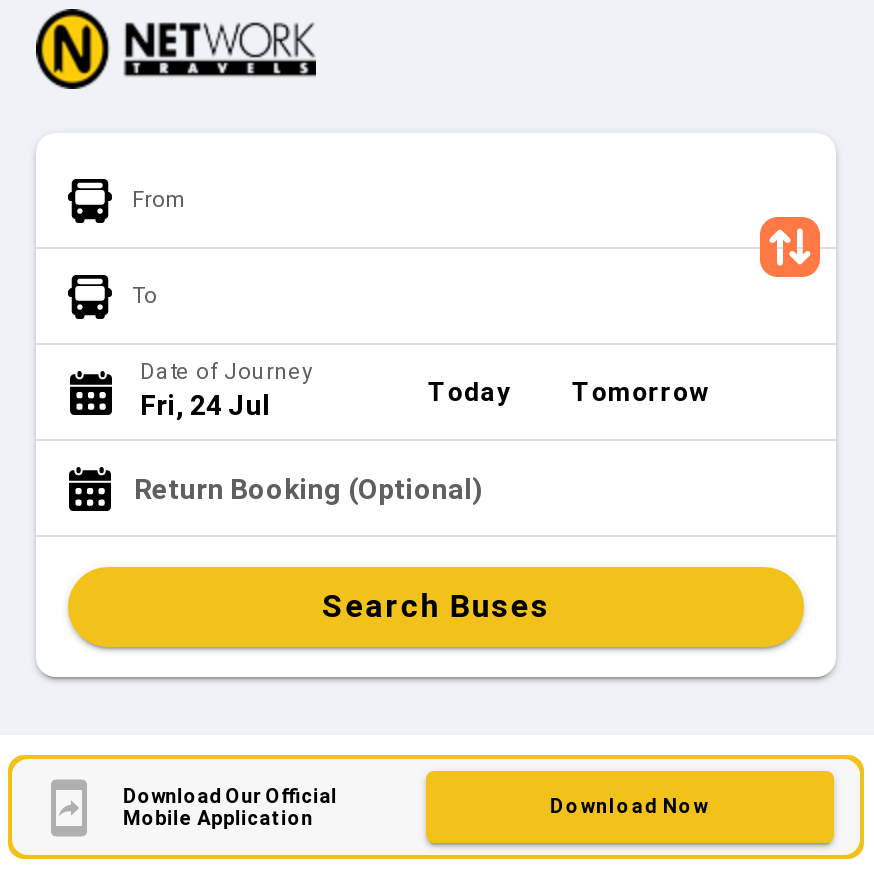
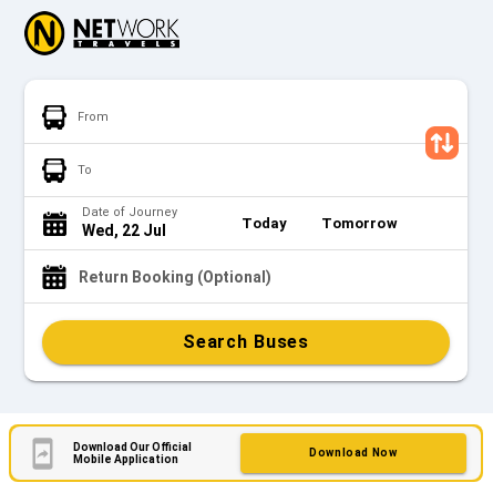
[140,389,270,421] Fri, 24 Jul -> [82,222,166,239] Wed, 22 Jul

